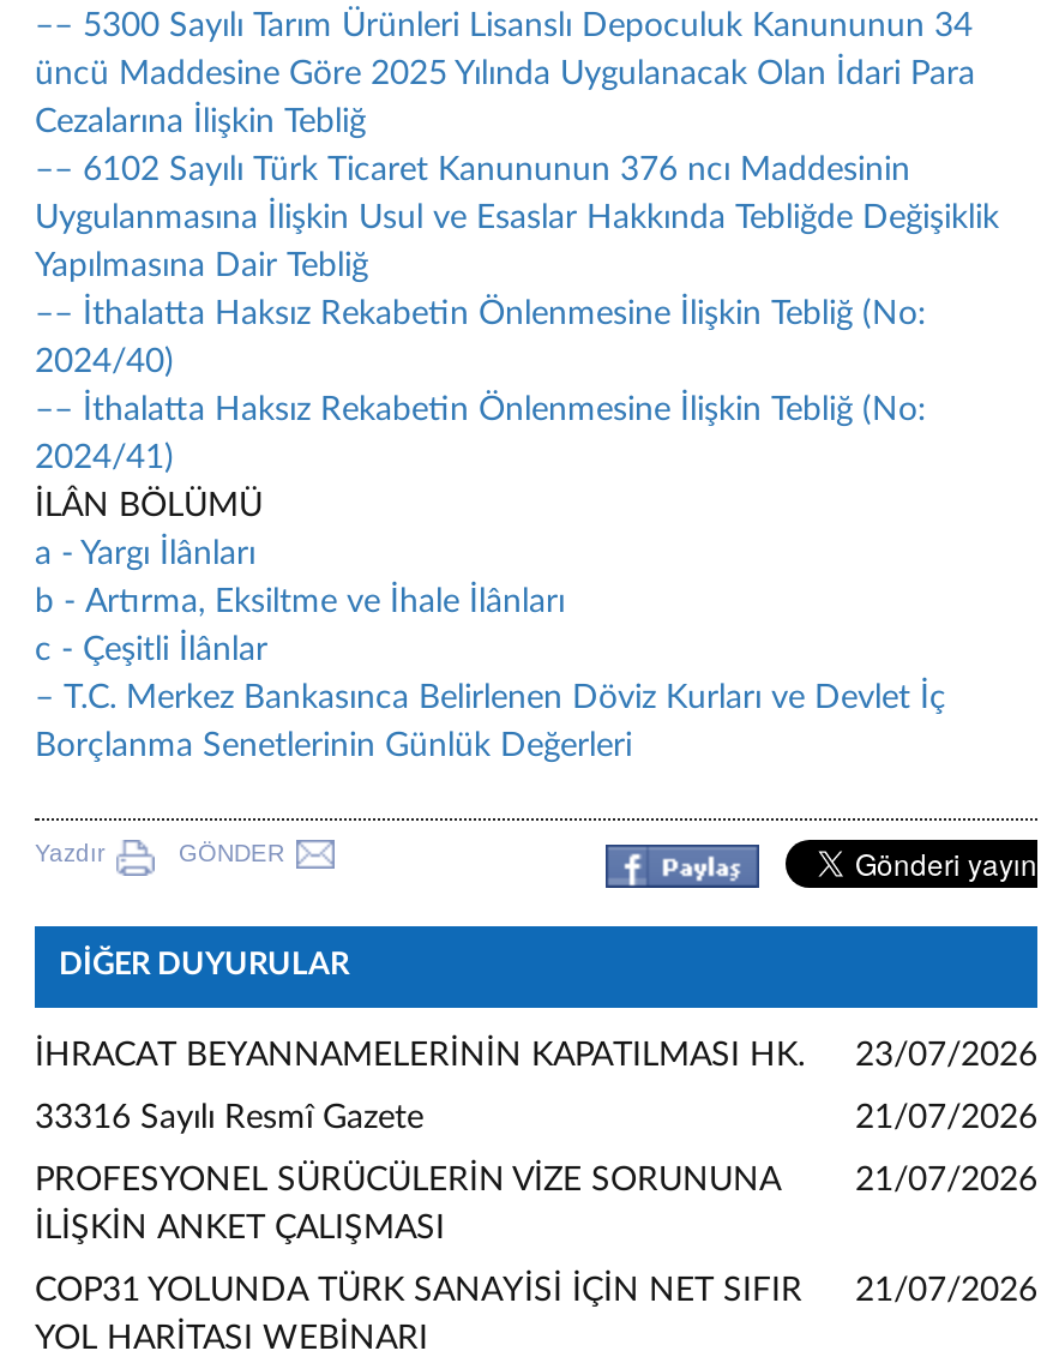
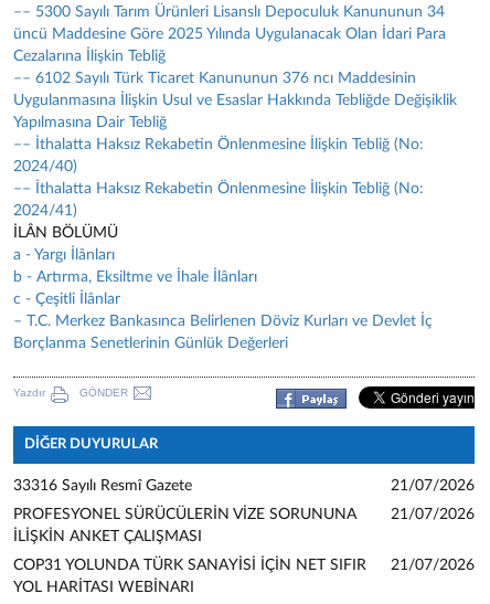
[35,1040,1037,1074] İHRACAT BEYANNAMELERİNİN KAPATILMASI HK. | 23/07/2026 -> none

